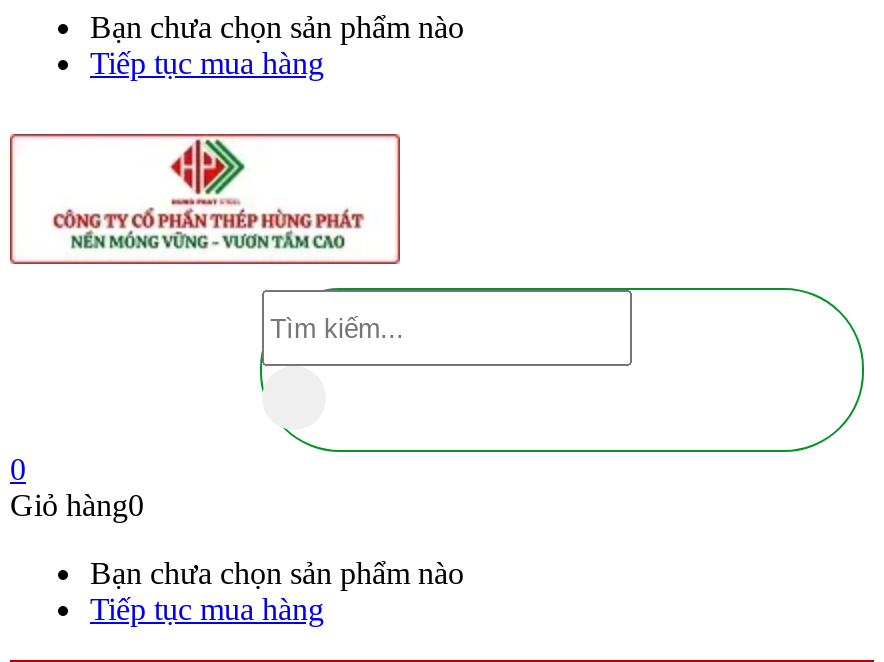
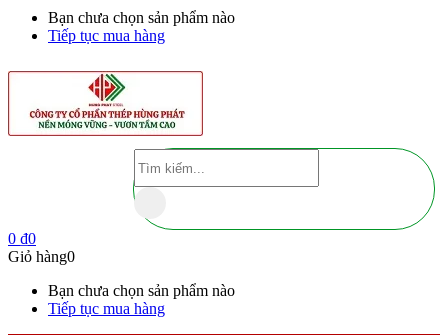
[10,453,26,487] 0 -> [8,230,36,247] 0 ₫0

